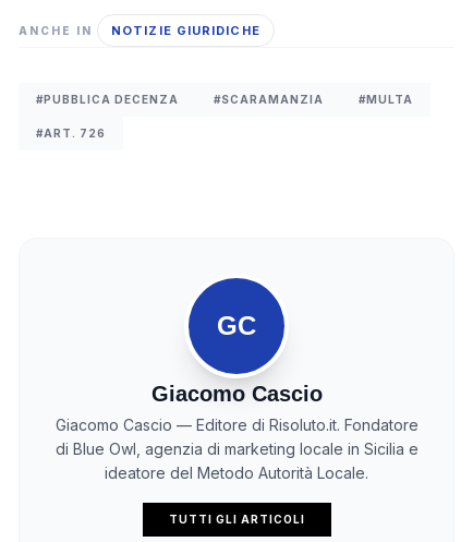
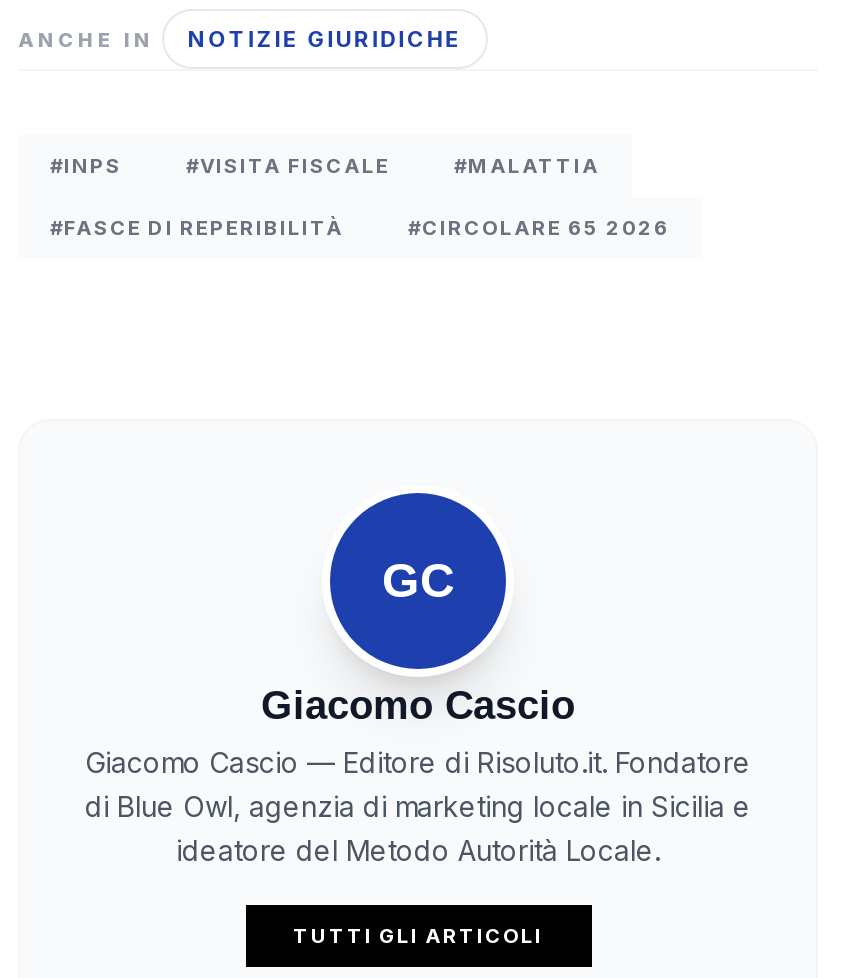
[36,93,413,106] #PUBBLICA DECENZA | #SCARAMANZIA | #MULTA -> [50,154,600,178] #INPS | #VISITA FISCALE | #MALATTIA
[36,127,106,140] #ART. 726 -> [50,216,670,240] #FASCE DI REPERIBILITÀ | #CIRCOLARE 65 2026

